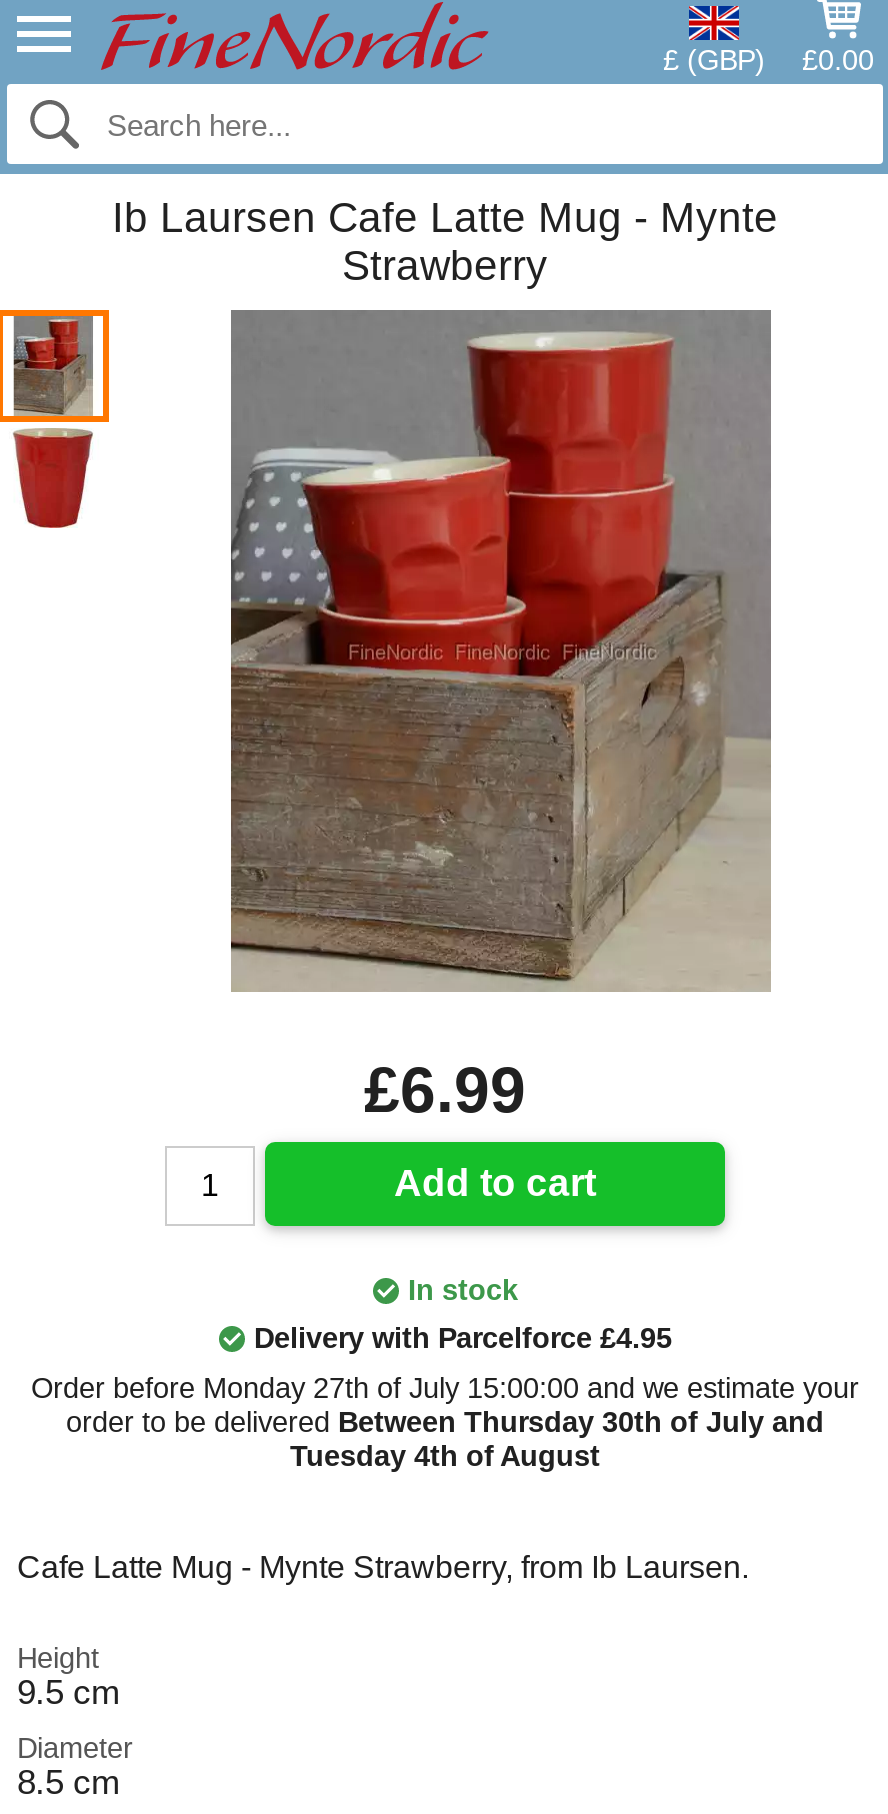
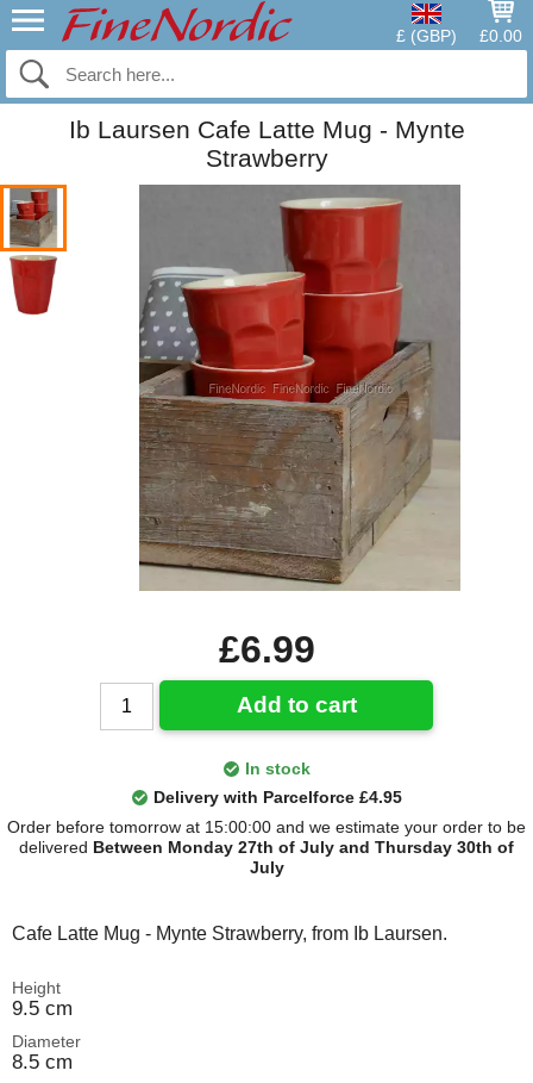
[31,1373,859,1473] Order before Monday 27th of July 15:00:00 and we estimate your | order to be delivered Between Thursday 30th of July and | Tuesday 4th of August -> [7,818,526,877] Order before tomorrow at 15:00:00 and we estimate your order to be | delivered Between Monday 27th of July and Thursday 30th of | July

